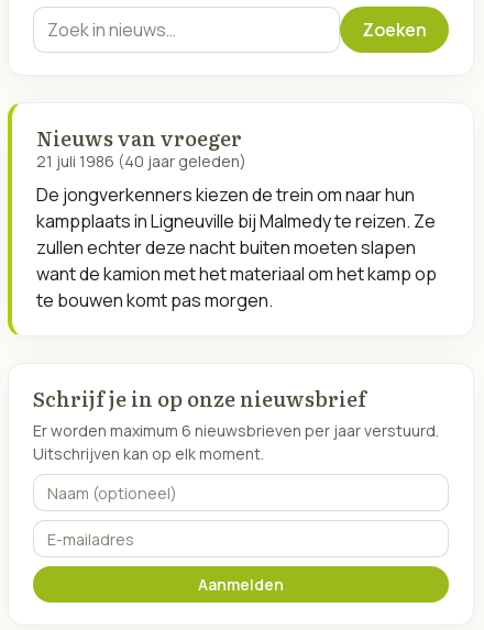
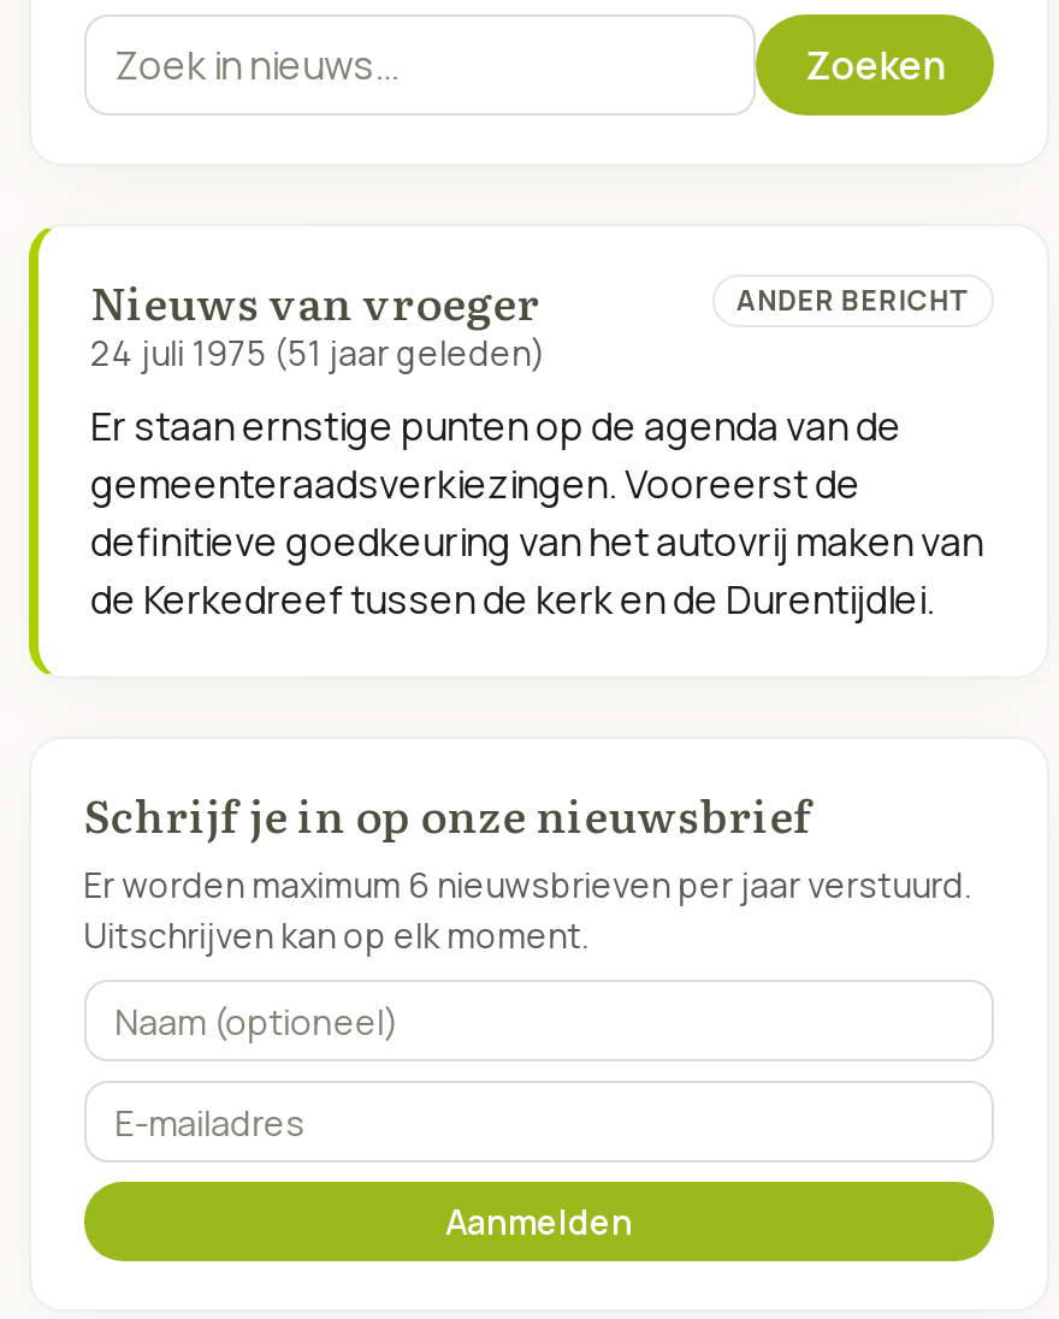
[36,151,246,172] 21 juli 1986 (40 jaar geleden) -> [90,283,971,375] ANDER BERICHT | 24 juli 1975 (51 jaar geleden)
[36,183,436,312] De jongverkenners kiezen de trein om naar hun | kampplaats in Ligneuville bij Malmedy te reizen. Ze | zullen echter deze nacht buiten moeten slapen | want de kamion met het materiaal om het kamp op | te bouwen komt pas morgen. -> [90,400,983,626] Er staan ernstige punten op de agenda van de | gemeenteraadsverkiezingen. Vooreerst de | definitieve goedkeuring van het autovrij maken van | de Kerkedreef tussen de kerk en de Durentijdlei.

